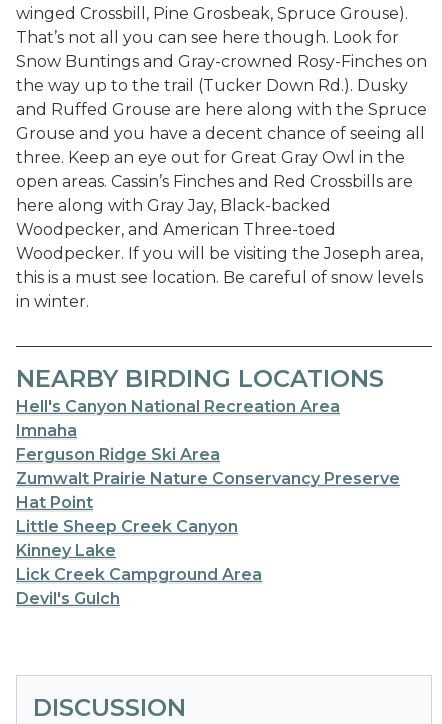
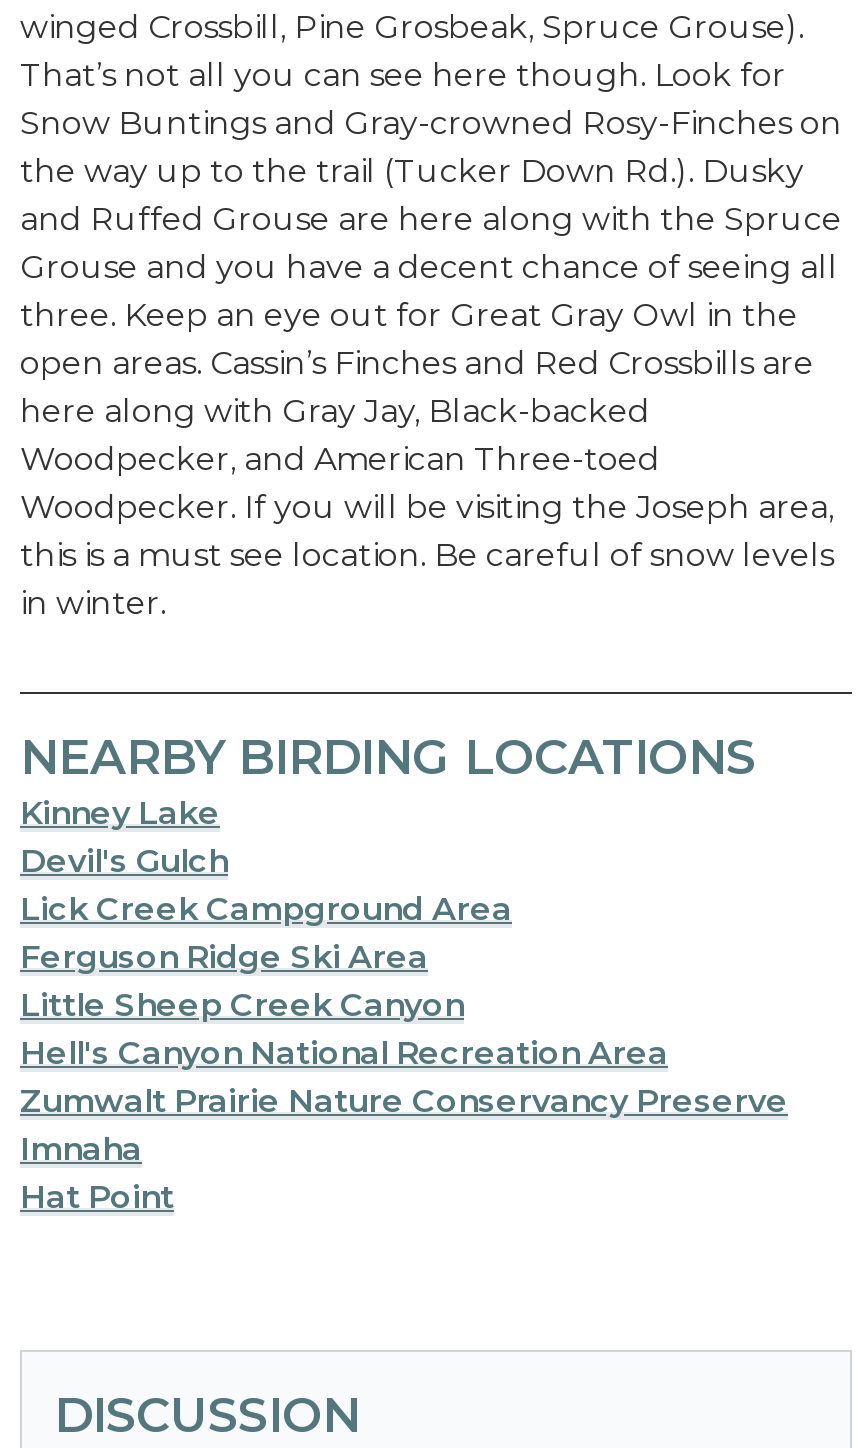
moved [16,397,340,416] -> [20,1034,668,1072]: Hell's Canyon National Recreation Area
moved [16,421,77,440] -> [20,1130,142,1168]: Imnaha
moved [16,445,220,464] -> [20,938,428,976]: Ferguson Ridge Ski Area
moved [16,469,400,488] -> [20,1082,788,1120]: Zumwalt Prairie Nature Conservancy Preserve
moved [16,493,93,512] -> [20,1178,174,1216]: Hat Point
moved [16,517,262,608] -> [20,794,512,1024]: Little Sheep Creek Canyon | Kinney Lake | Lick Creek Campground Area | Devil's Gulch

